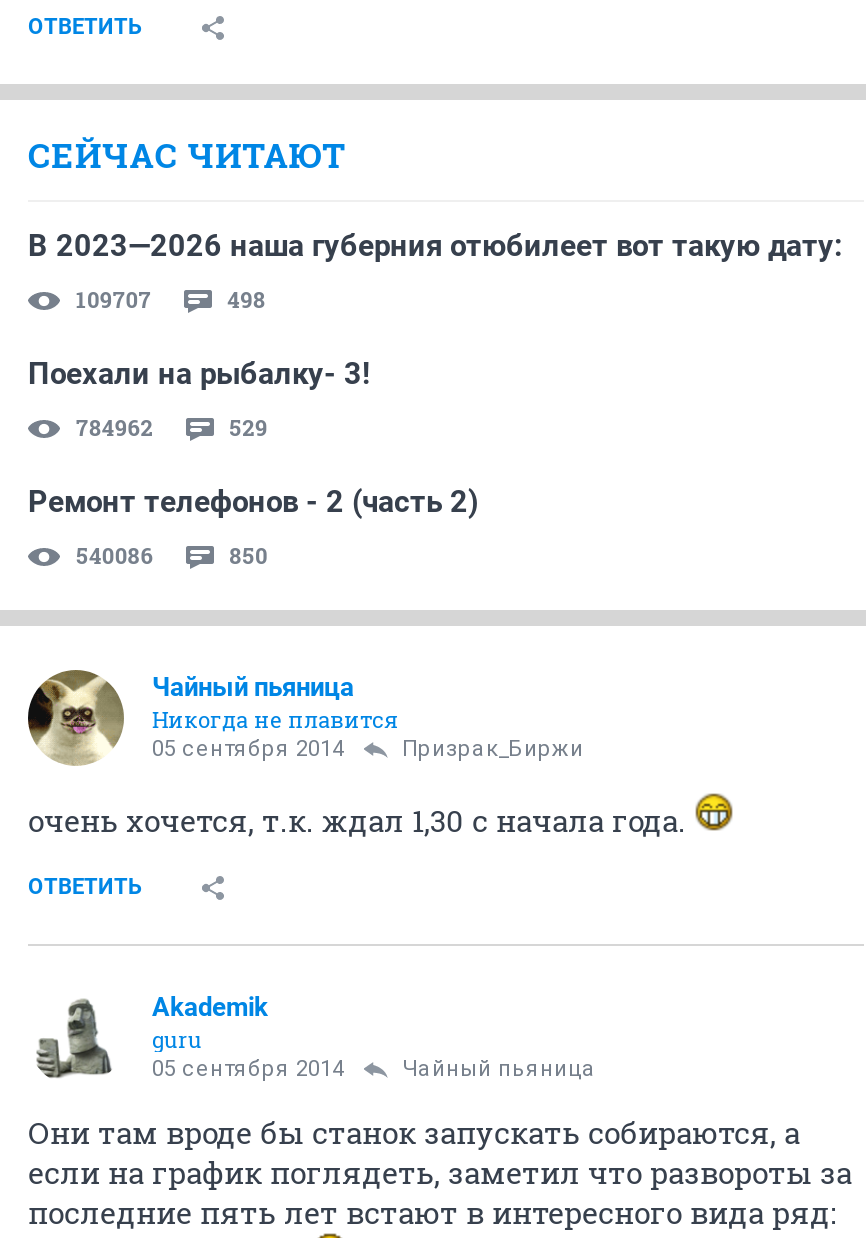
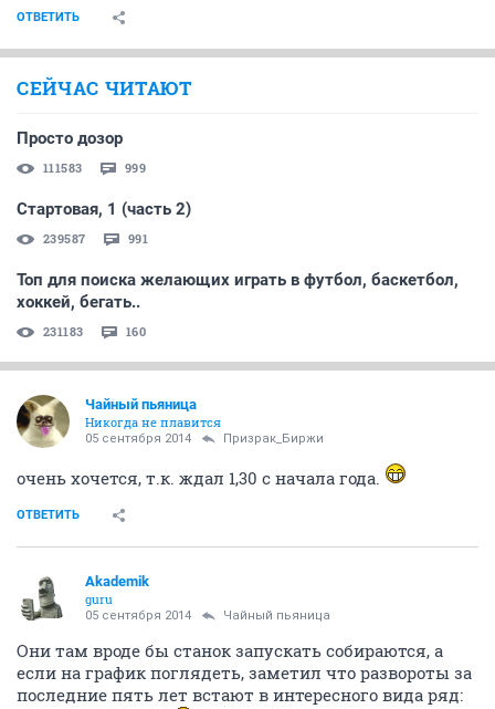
[28,228,842,264] В 2023—2026 наша губерния отюбилеет вот такую дату: -> [17,128,123,148] Просто дозор
[76,284,266,314] 109707 | 498 -> [43,159,146,176] 111583 | 999
[28,356,370,392] Поехали на рыбалку- 3! -> [17,199,191,219] Стартовая, 1 (часть 2)
[76,412,268,442] 784962 | 529 -> [43,230,148,247] 239587 | 991
[28,484,478,520] Ремонт телефонов - 2 (часть 2) -> [17,270,459,312] Топ для поиска желающих играть в футбол, баскетбол, | хоккей, бегать..
[76,540,268,570] 540086 | 850 -> [43,323,146,340] 231183 | 160

